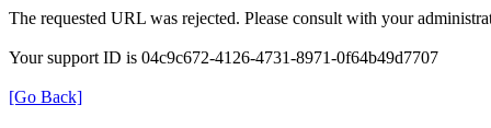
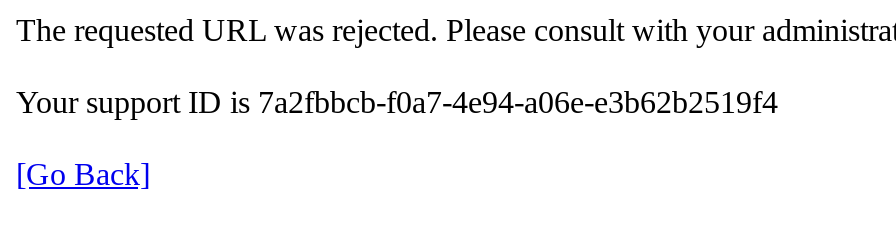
[9,48,438,67] Your support ID is 04c9c672-4126-4731-8971-0f64b49d7707 -> [16,85,778,119] Your support ID is 7a2fbbcb-f0a7-4e94-a06e-e3b62b2519f4

